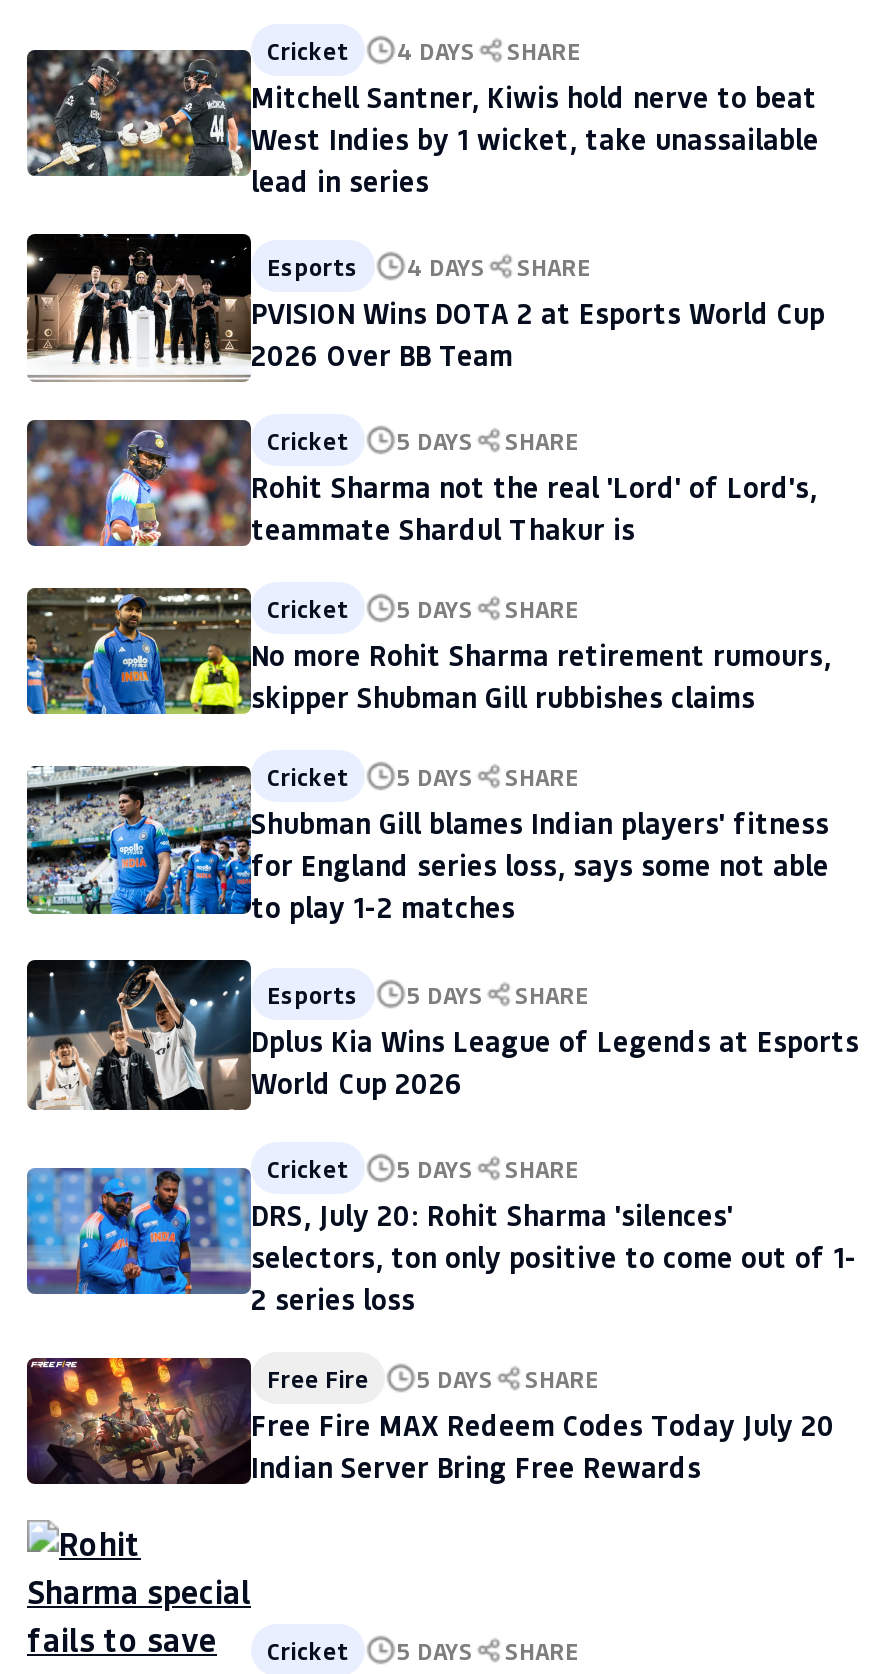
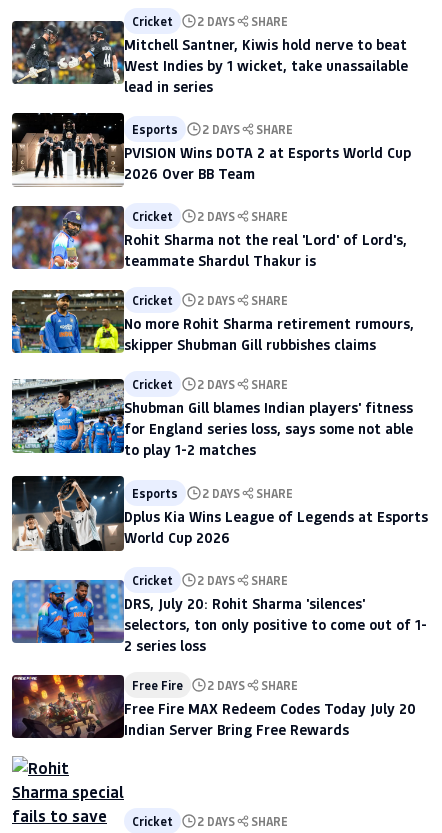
[267,34,581,66] Cricket 4 DAYS SHARE -> [132,13,288,29] Cricket 2 DAYS SHARE
[267,250,591,282] Esports 4 DAYS SHARE -> [132,121,293,137] Esports 2 DAYS SHARE
[267,425,579,457] Cricket 5 DAYS SHARE -> [132,208,288,224] Cricket 2 DAYS SHARE
[267,593,579,625] Cricket 5 DAYS SHARE -> [132,292,288,308] Cricket 2 DAYS SHARE
[267,761,579,793] Cricket 5 DAYS SHARE -> [132,376,288,392] Cricket 2 DAYS SHARE
[267,978,589,1010] Esports 5 DAYS SHARE -> [132,485,293,501] Esports 2 DAYS SHARE
[267,1152,579,1184] Cricket 5 DAYS SHARE -> [132,572,288,588] Cricket 2 DAYS SHARE
[267,1362,599,1394] Free Fire 5 DAYS SHARE -> [132,677,298,693] Free Fire 2 DAYS SHARE
[267,1633,579,1665] Cricket 5 DAYS SHARE -> [132,813,288,829] Cricket 2 DAYS SHARE

